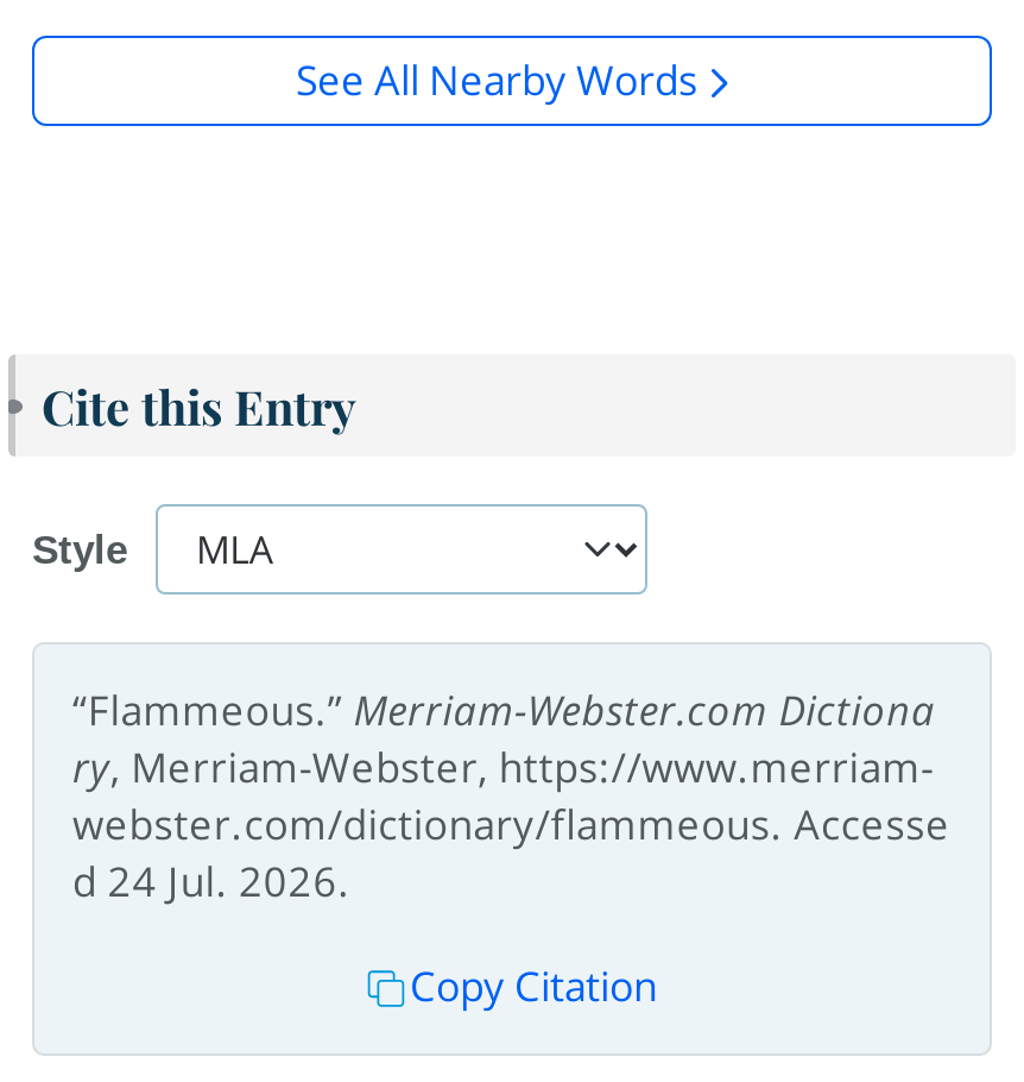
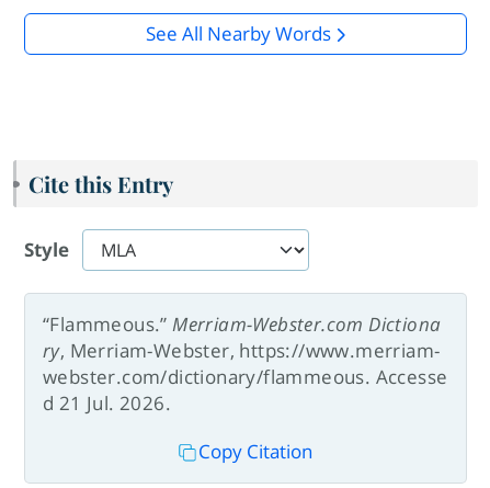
[72,854,350,908] d 24 Jul. 2026. -> [43,390,171,416] d 21 Jul. 2026.

